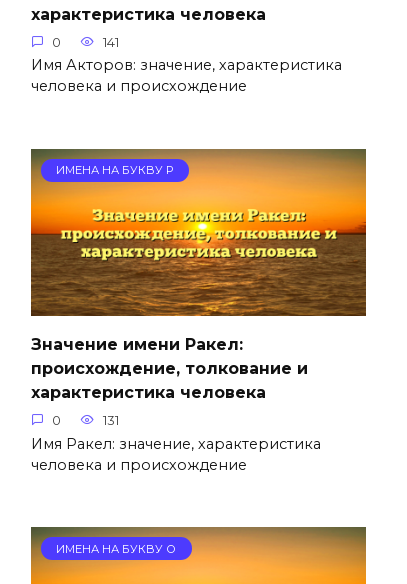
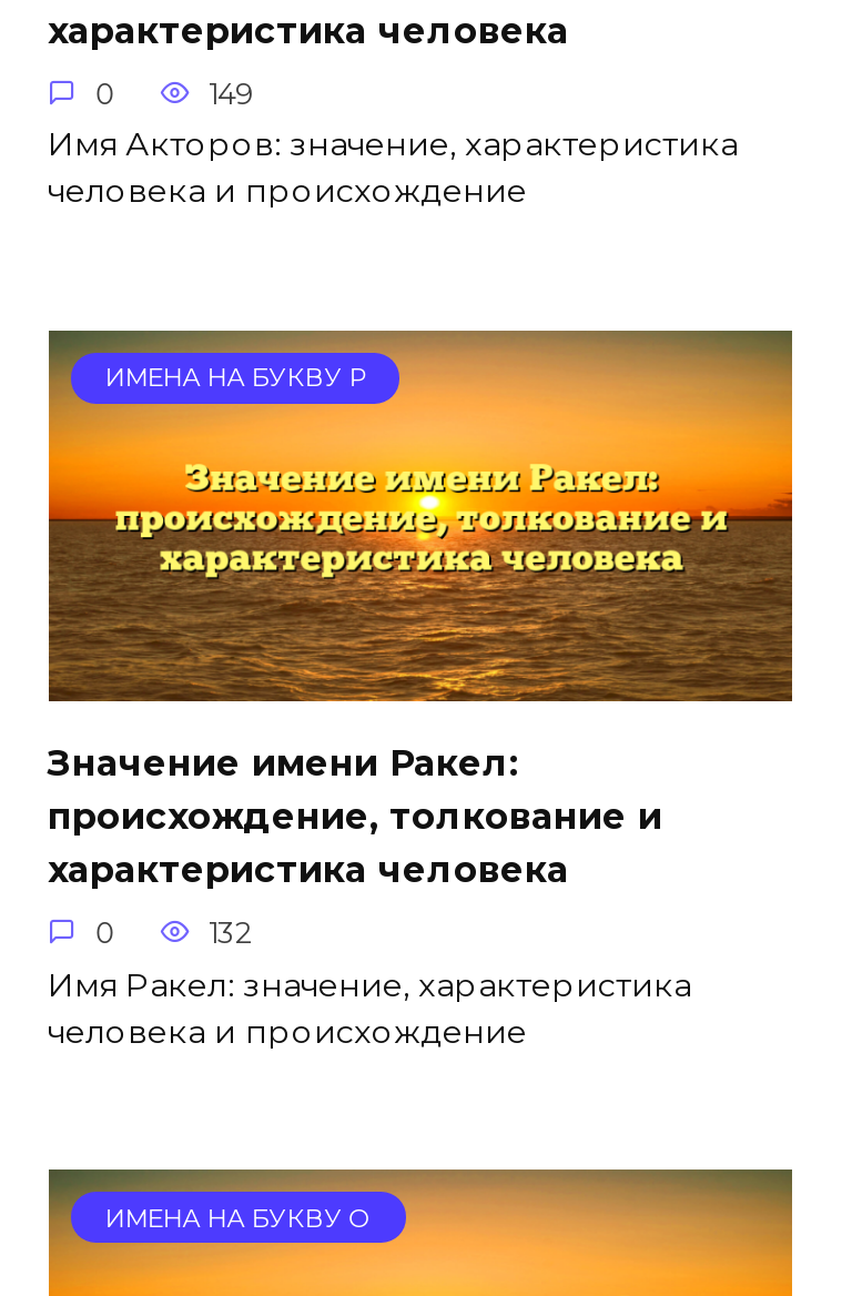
[103,35,119,50] 141 -> [209,77,253,110] 149
[103,413,119,428] 131 -> [209,916,251,949] 132

